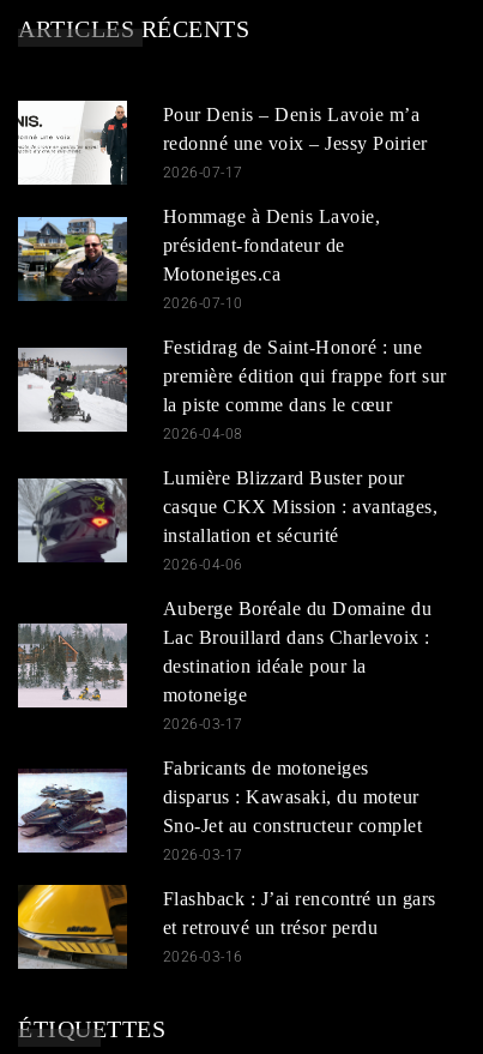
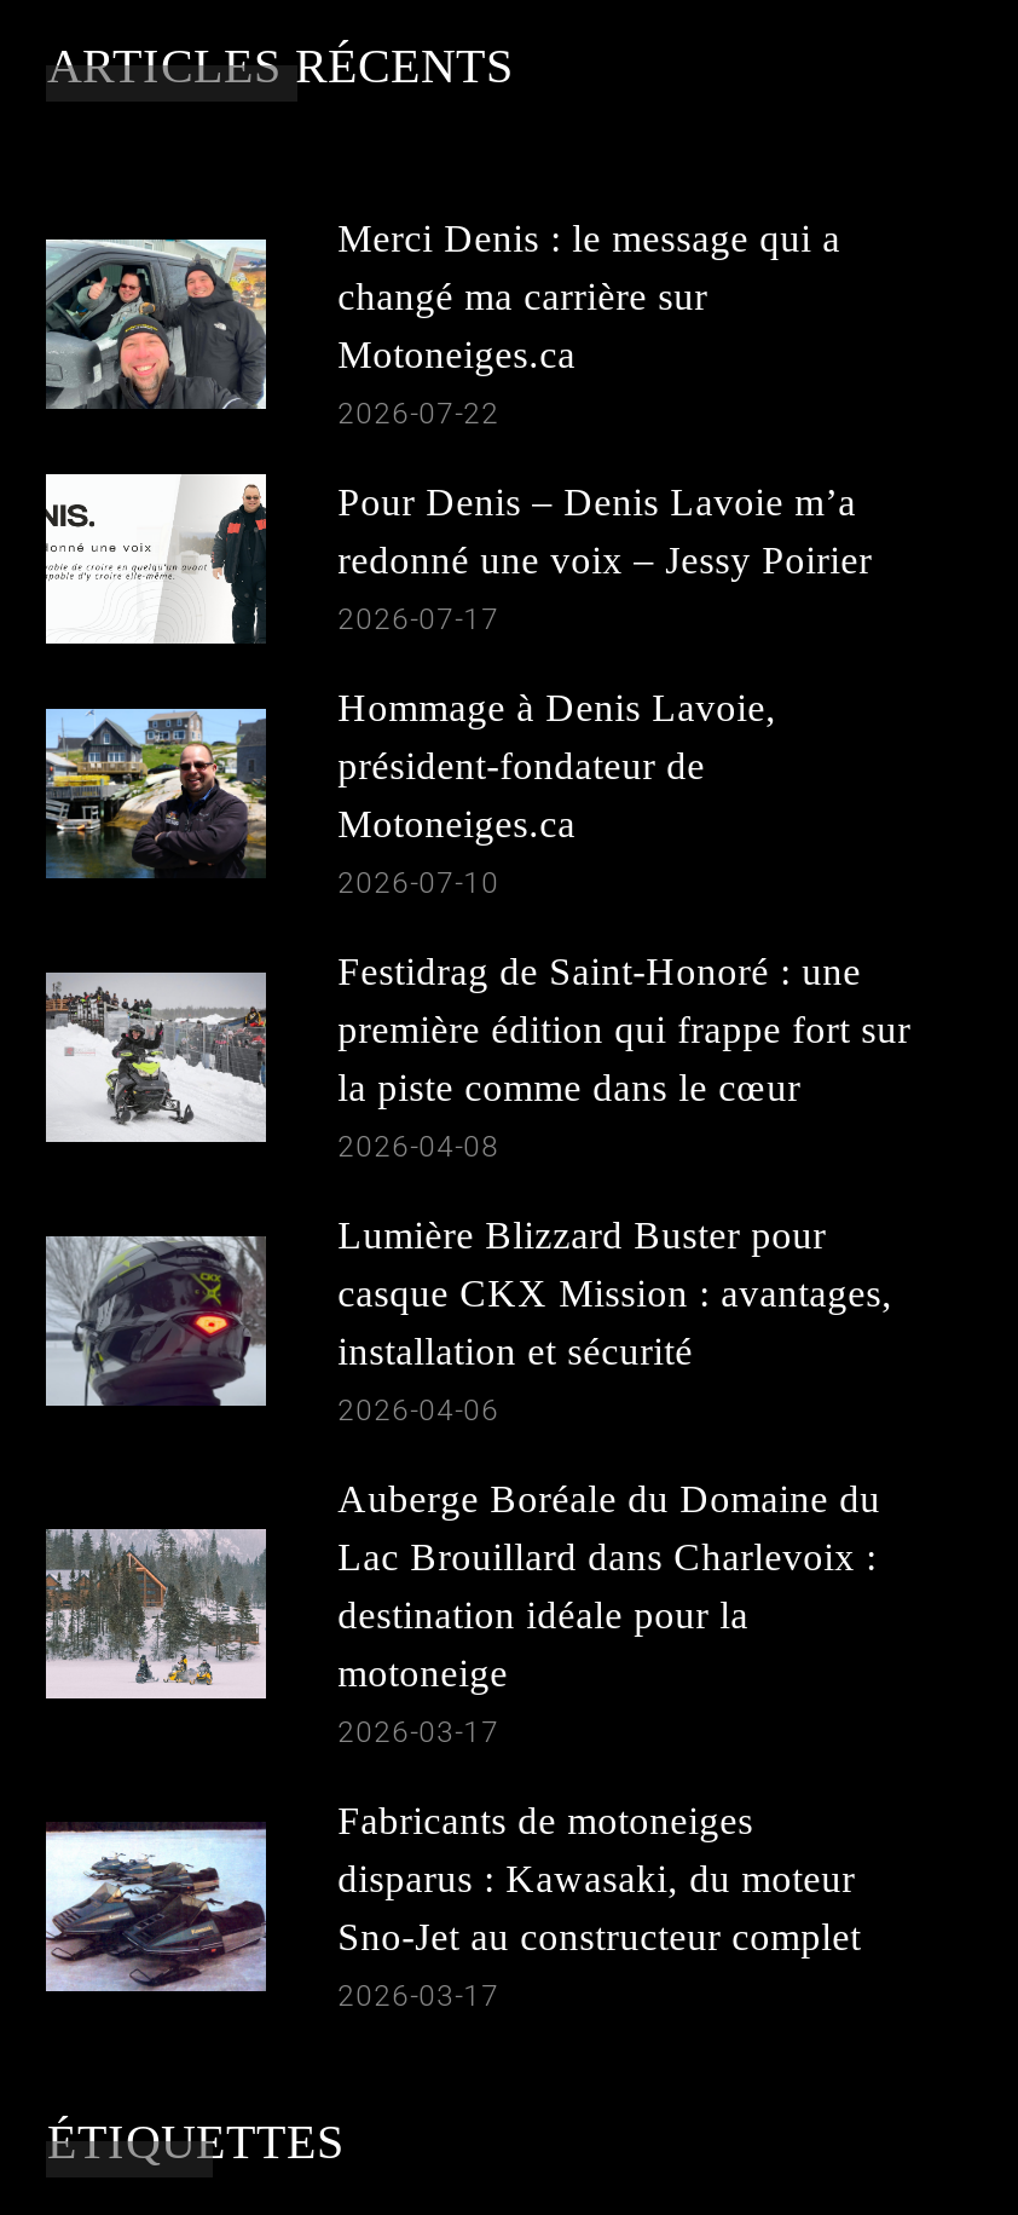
none -> [44,219,841,432] [image] | Merci Denis : le message qui a | changé ma carrière sur | Motoneiges.ca | 2026-07-22
moved [18,101,447,864] -> [46,474,911,2014]: [image] | Pour Denis – Denis Lavoie m’a | redonné une voix – Jessy Poirier | ... | Sno-Jet au constructeur complet | 2026-03-17
[17,884,436,970] [image] | Flashback : J’ai rencontré un gars | et retrouvé un trésor perdu | 2026-03-16 -> none

